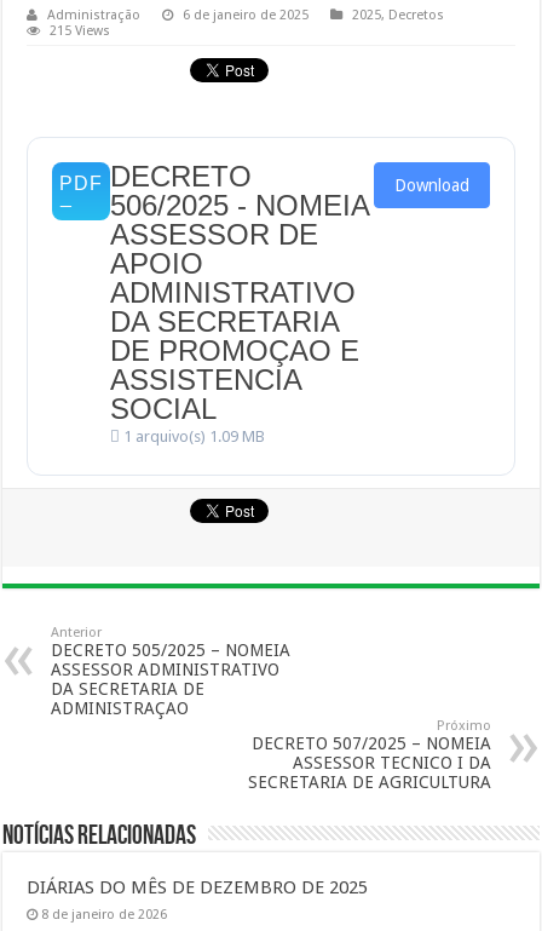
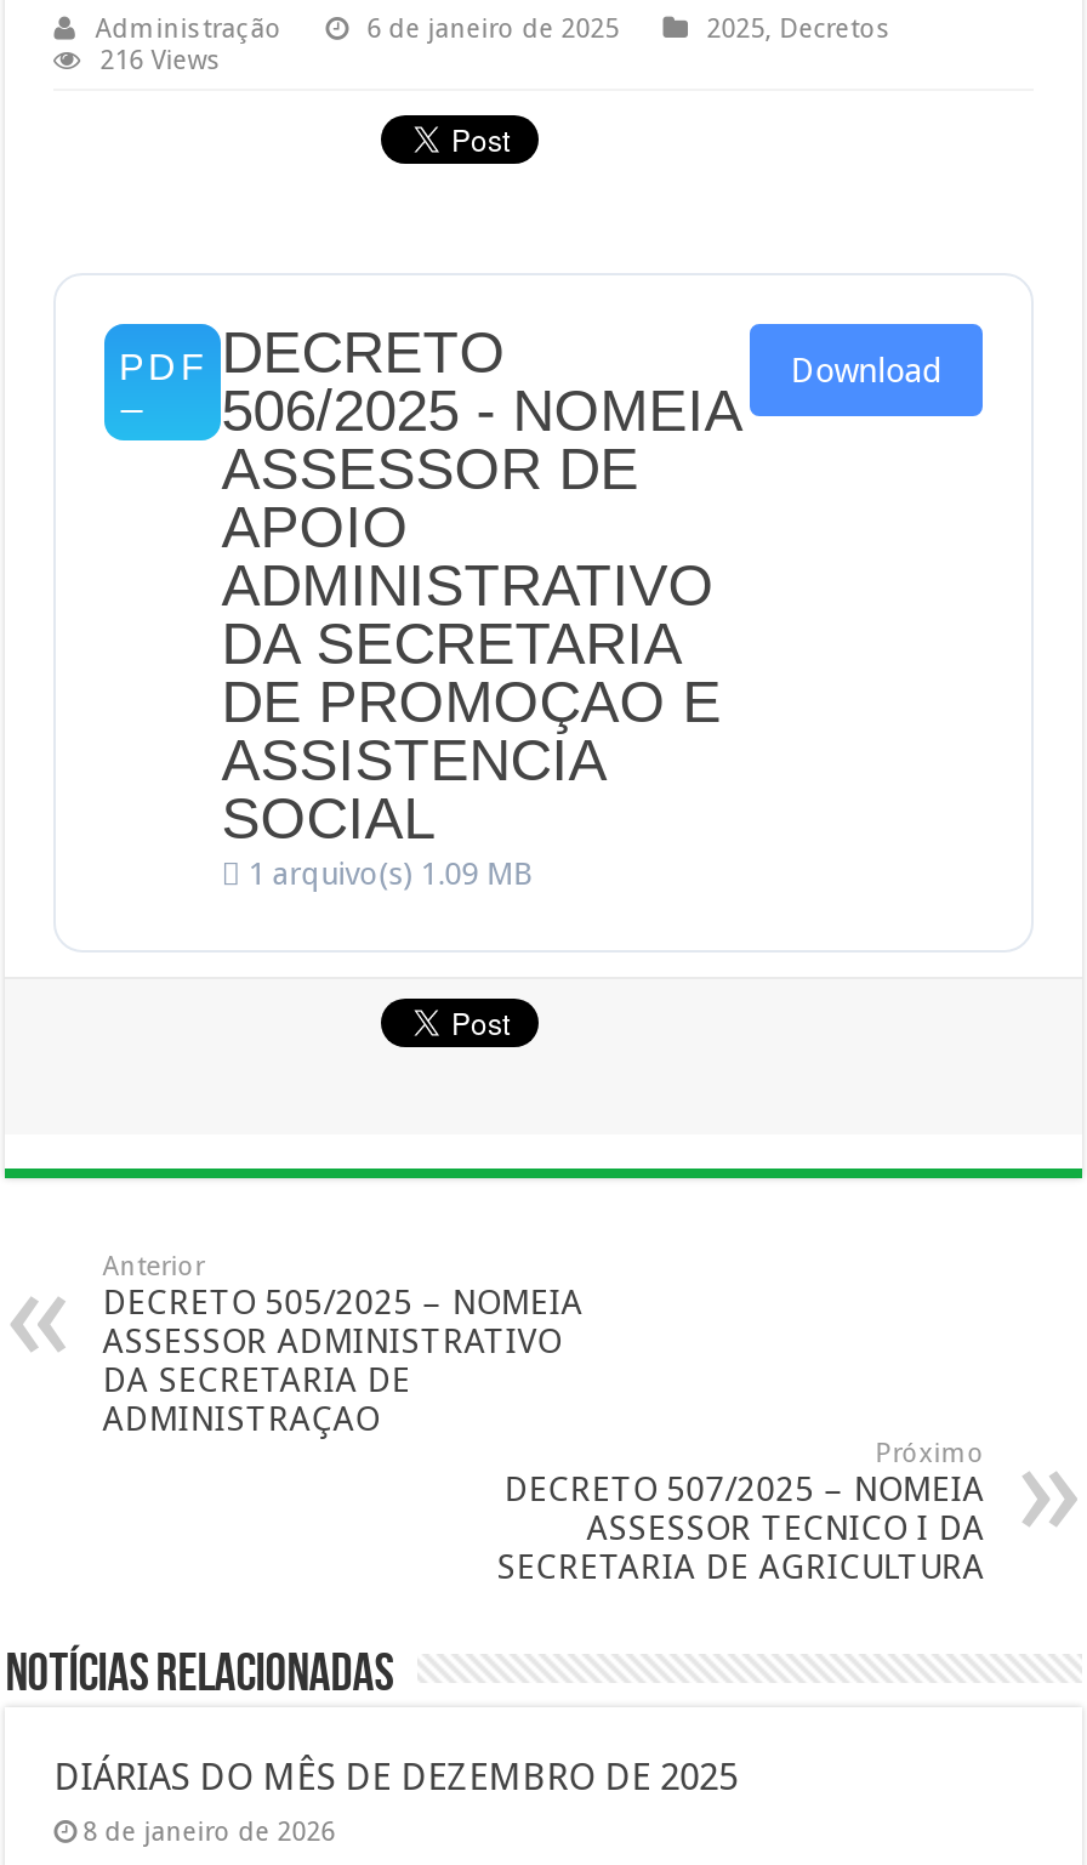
[50,23,110,39] 215 Views -> [100,45,221,76] 216 Views

